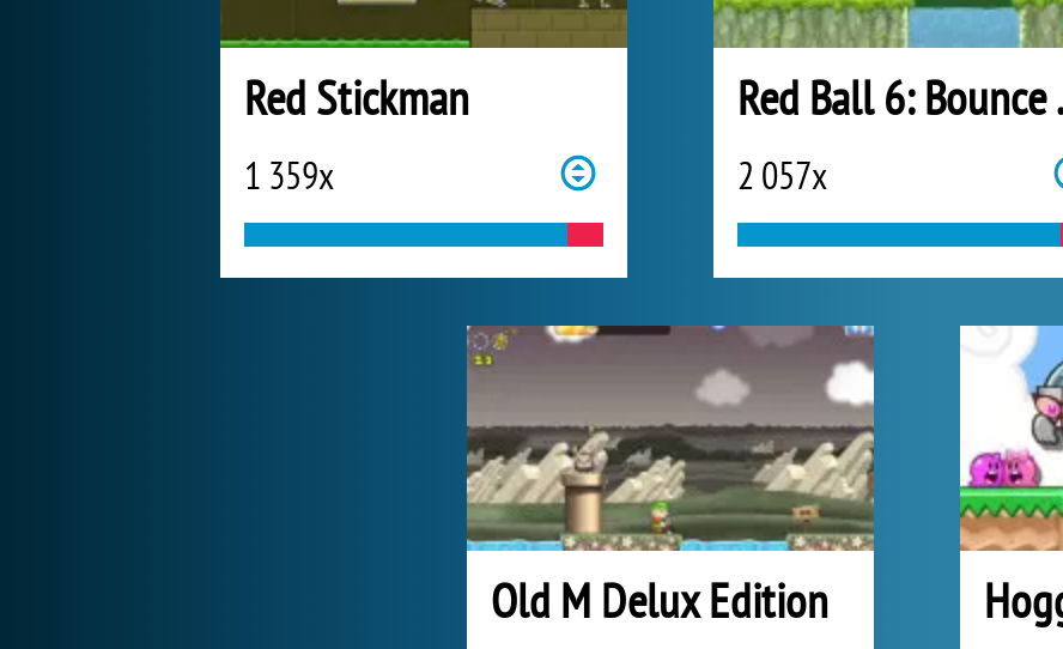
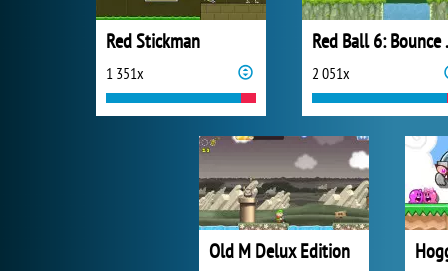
[244,151,335,199] 1 359x -> [106,63,144,83] 1 351x
[737,151,828,199] 2 057x -> [312,63,350,83] 2 051x

